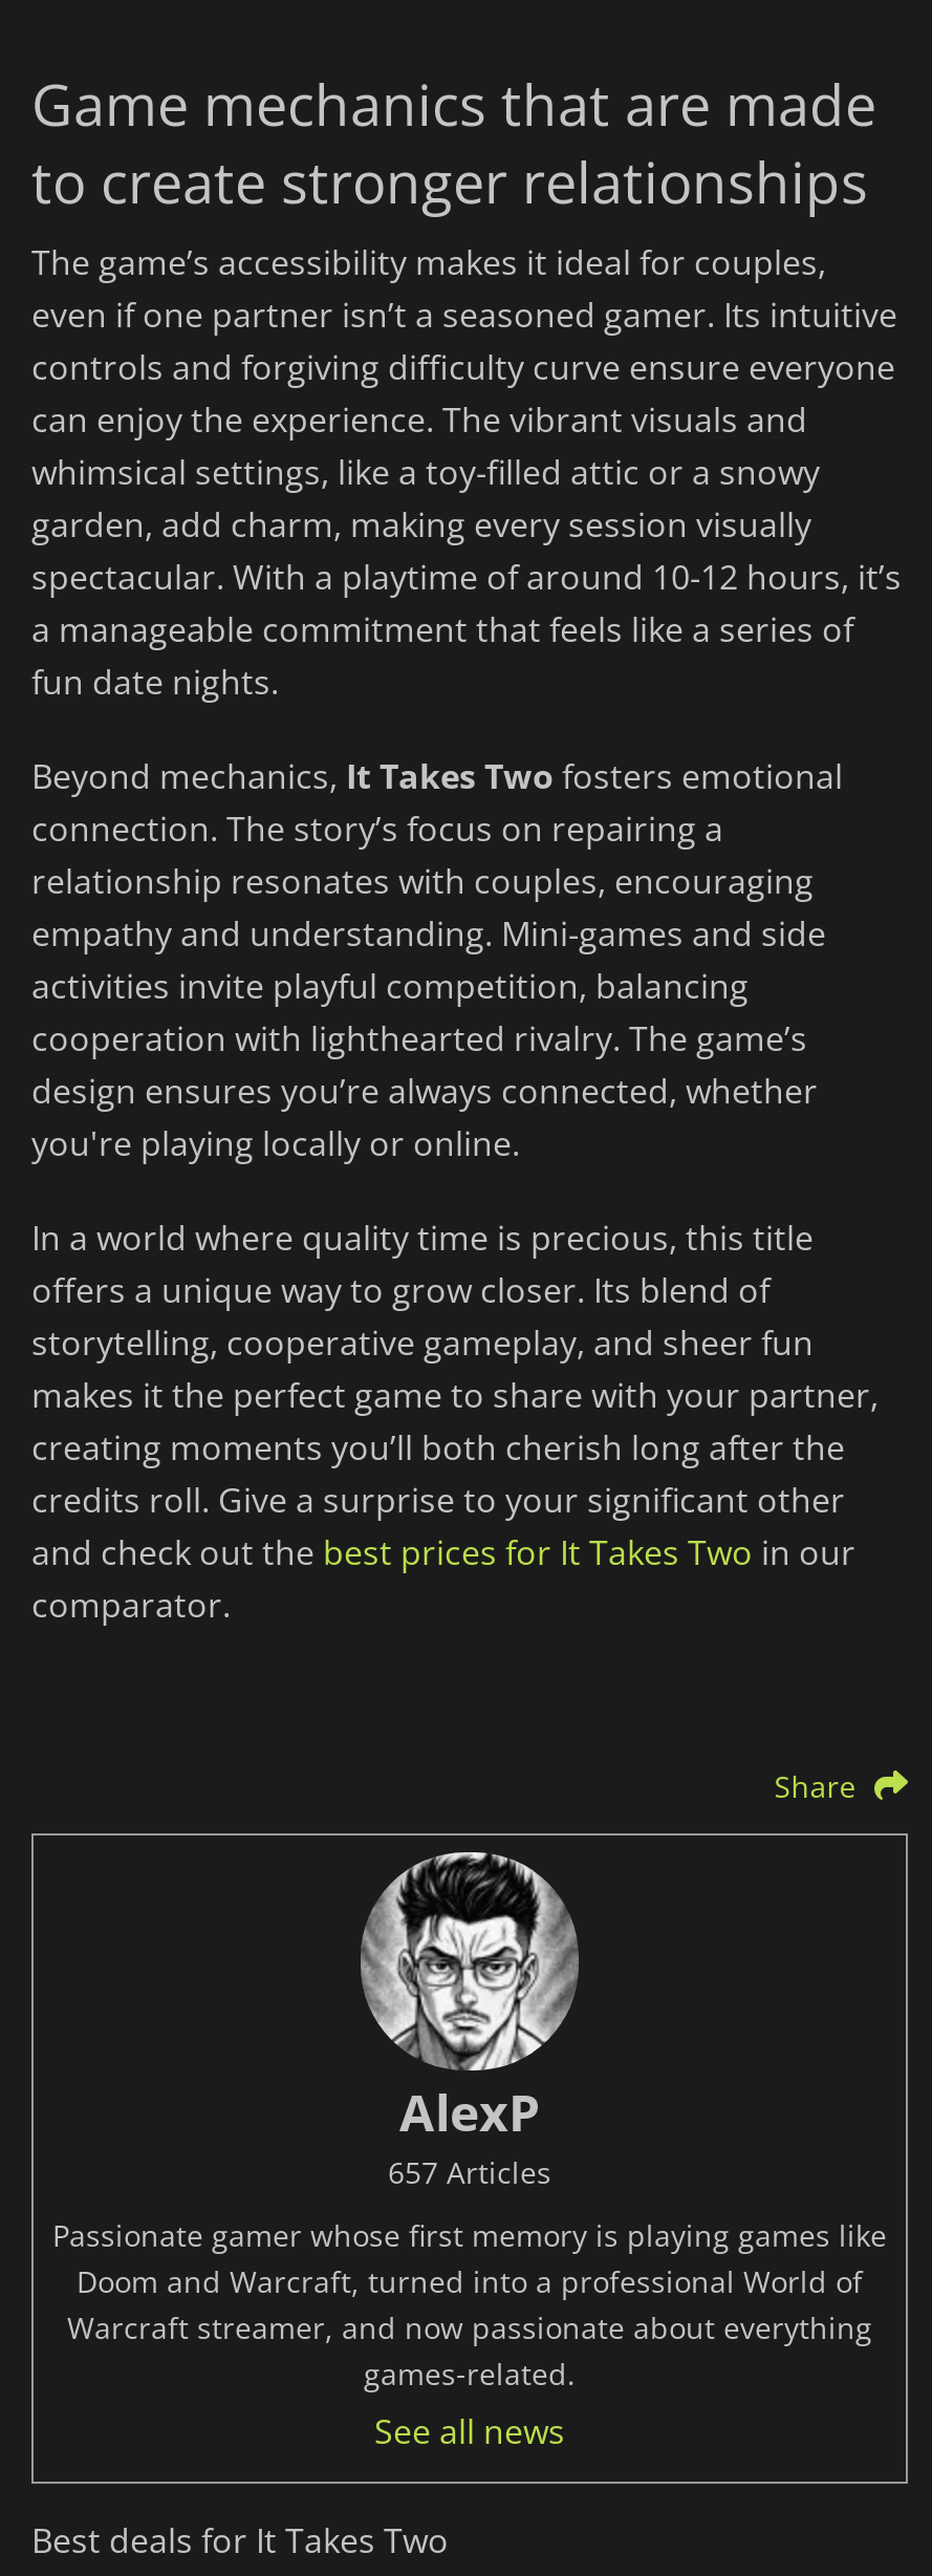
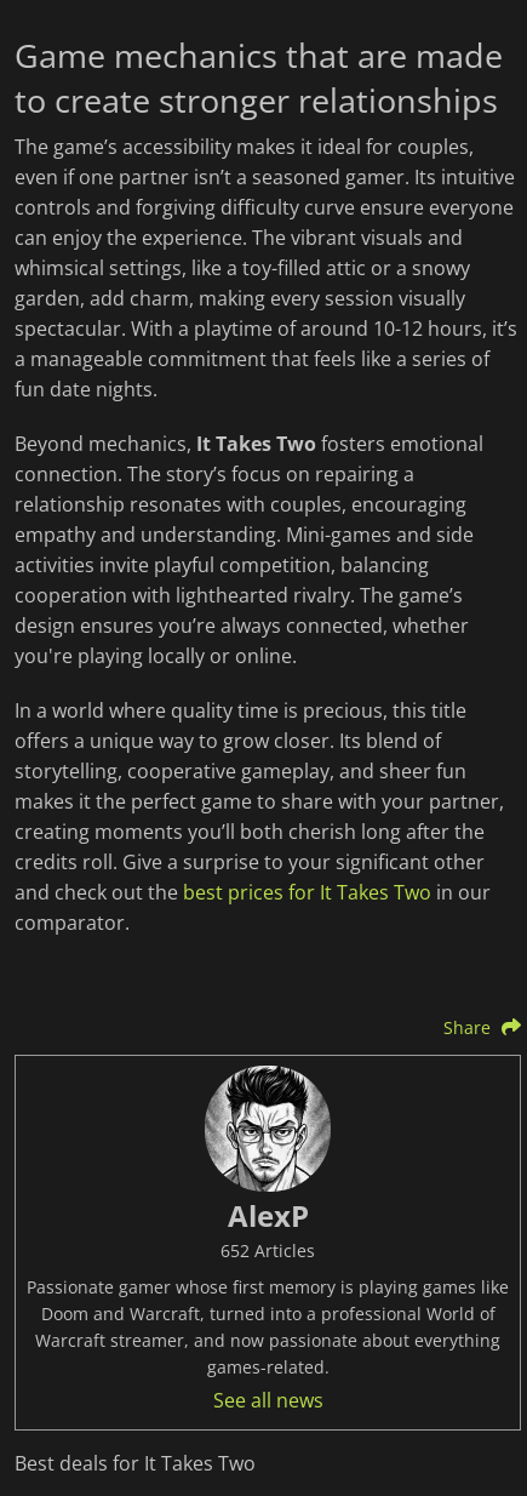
[388,2153,551,2193] 657 Articles -> [220,1239,315,1263] 652 Articles

